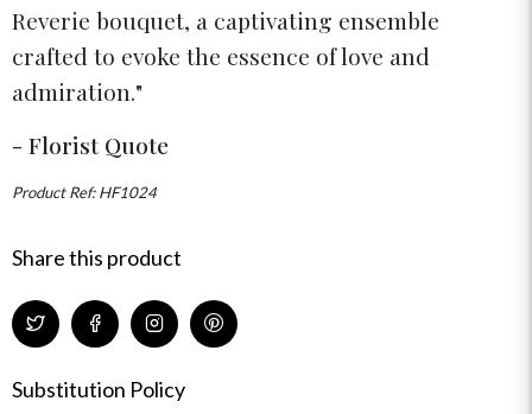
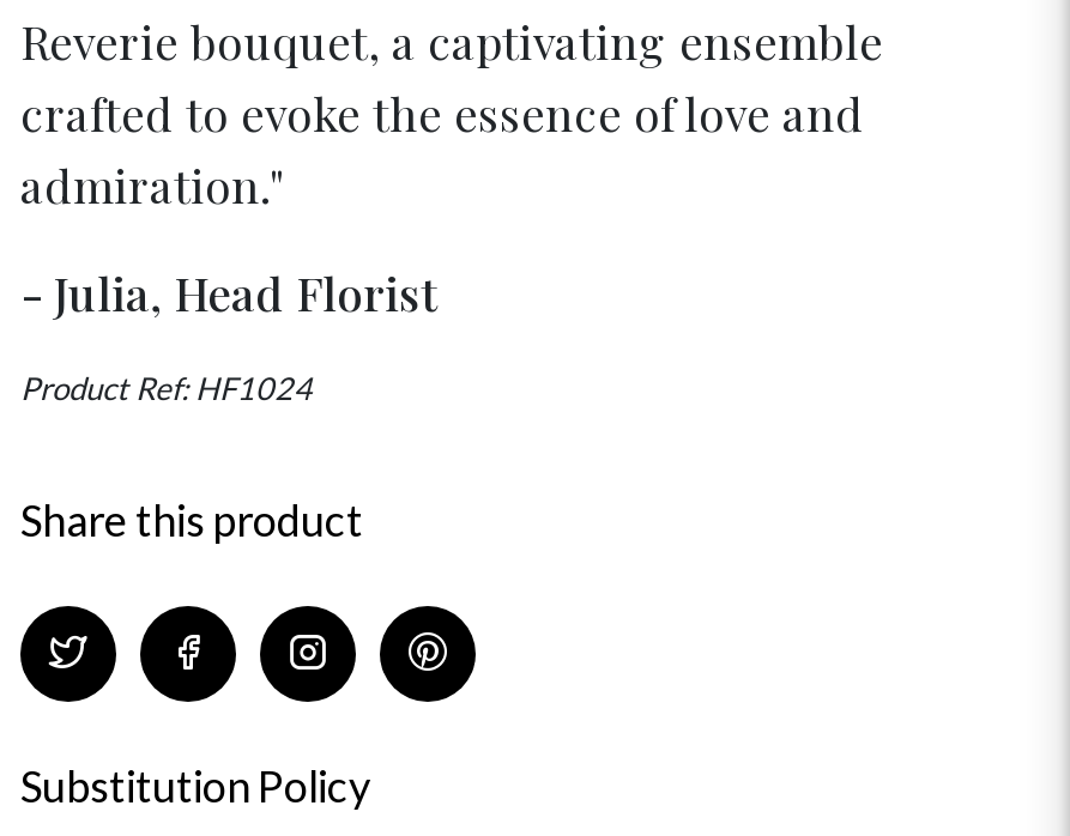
[12,129,169,160] - Florist Quote -> [20,260,437,322] - Julia, Head Florist

